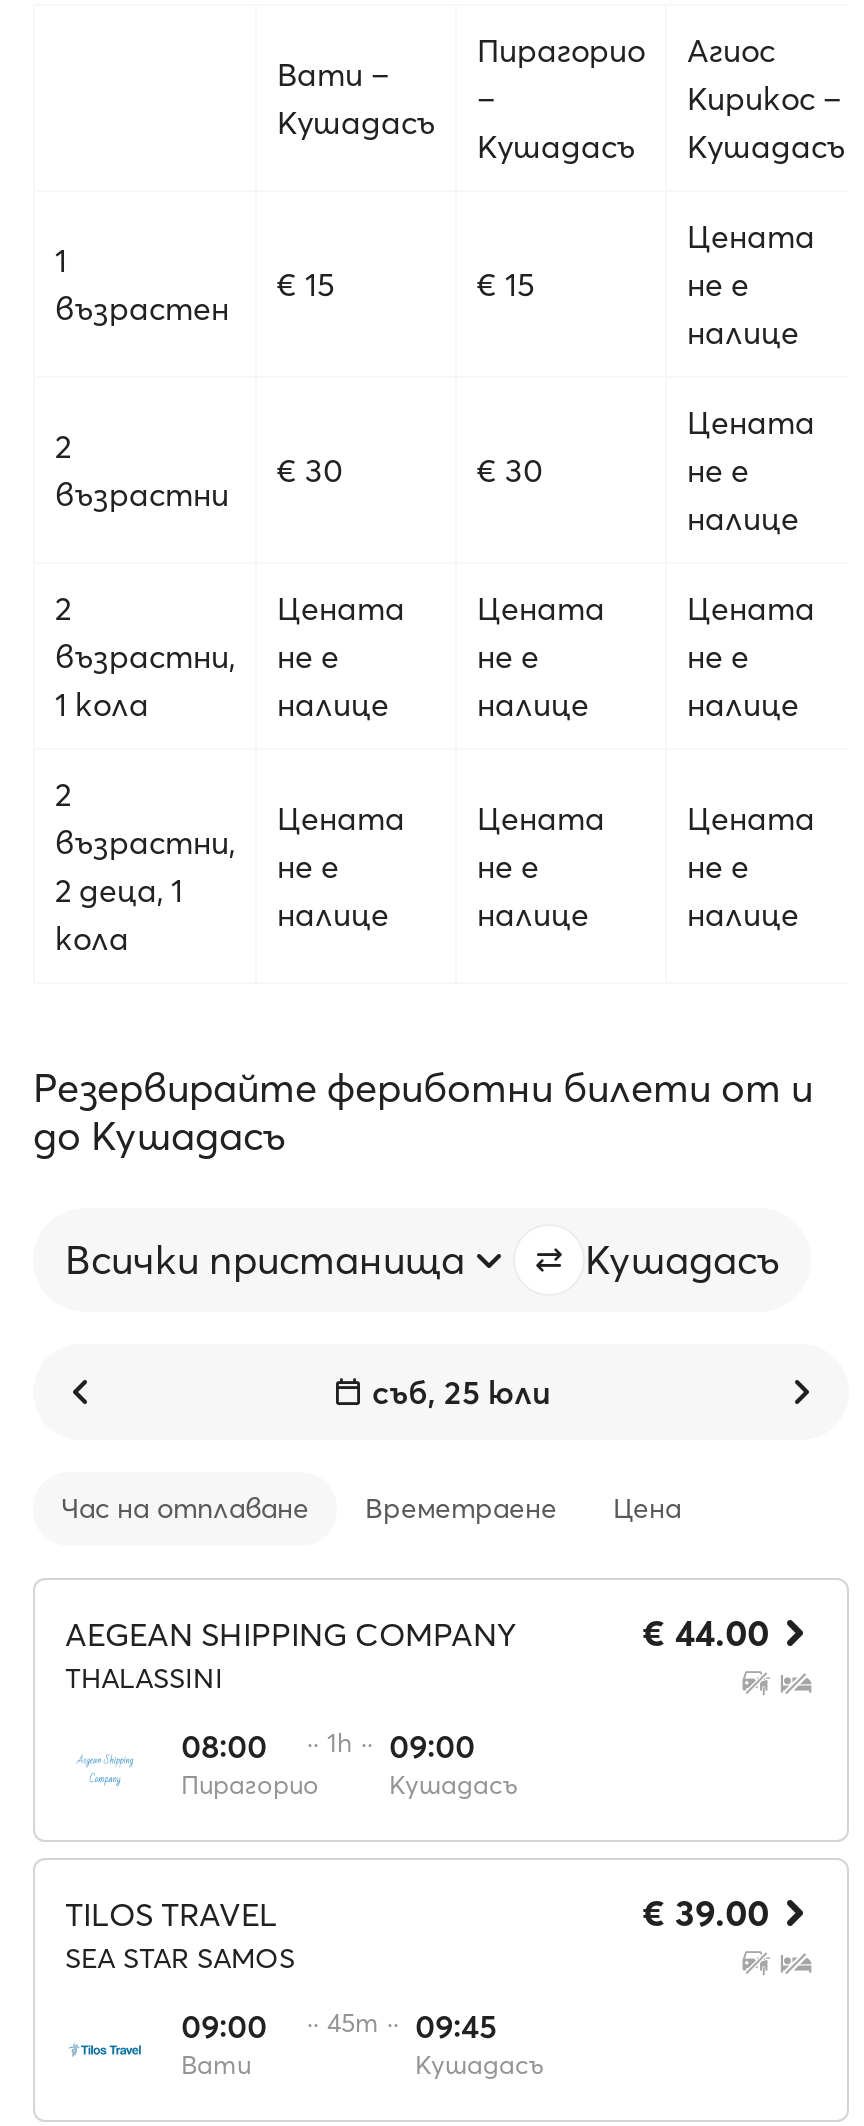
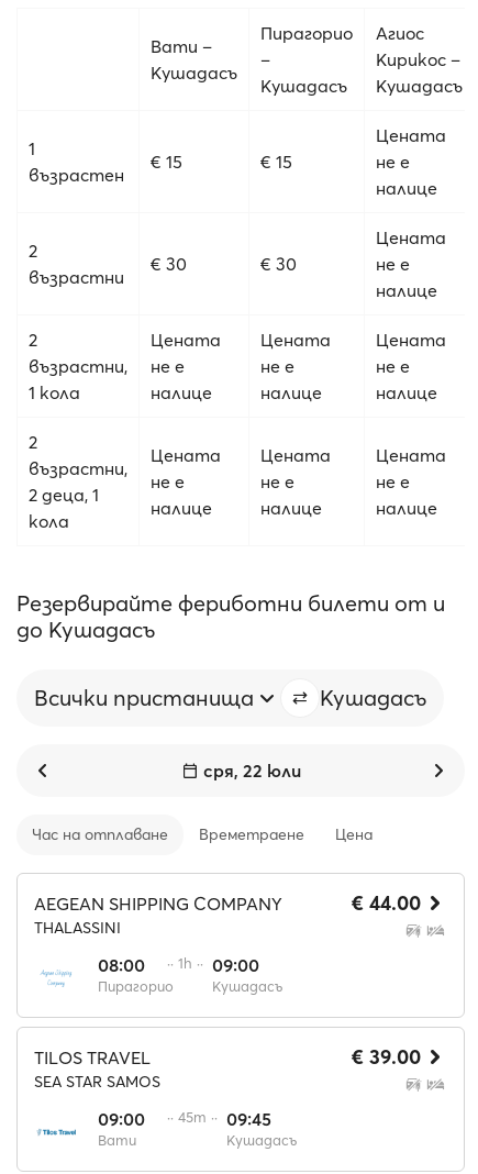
[372,1372,550,1412] съб, 25 юли -> [203,760,301,782] сря, 22 юли

